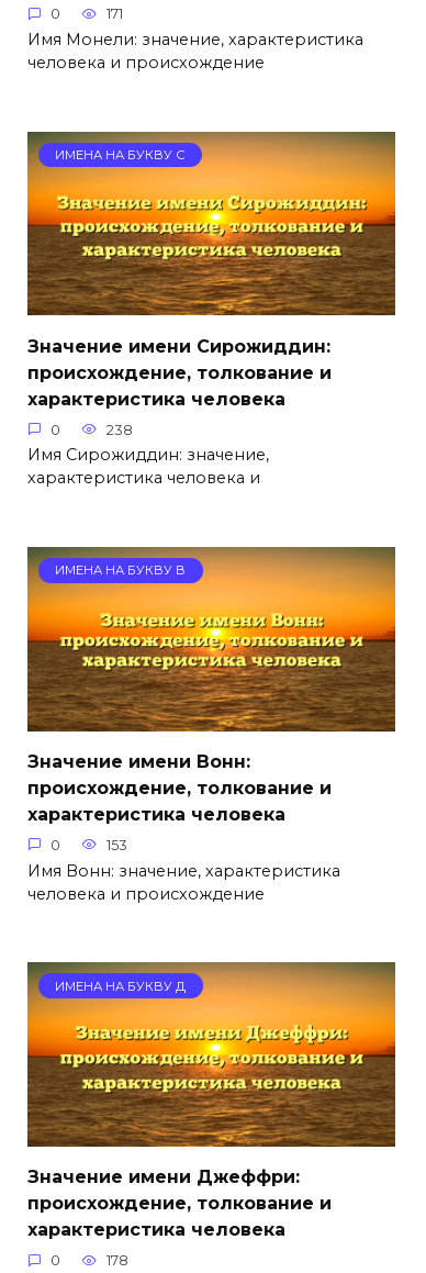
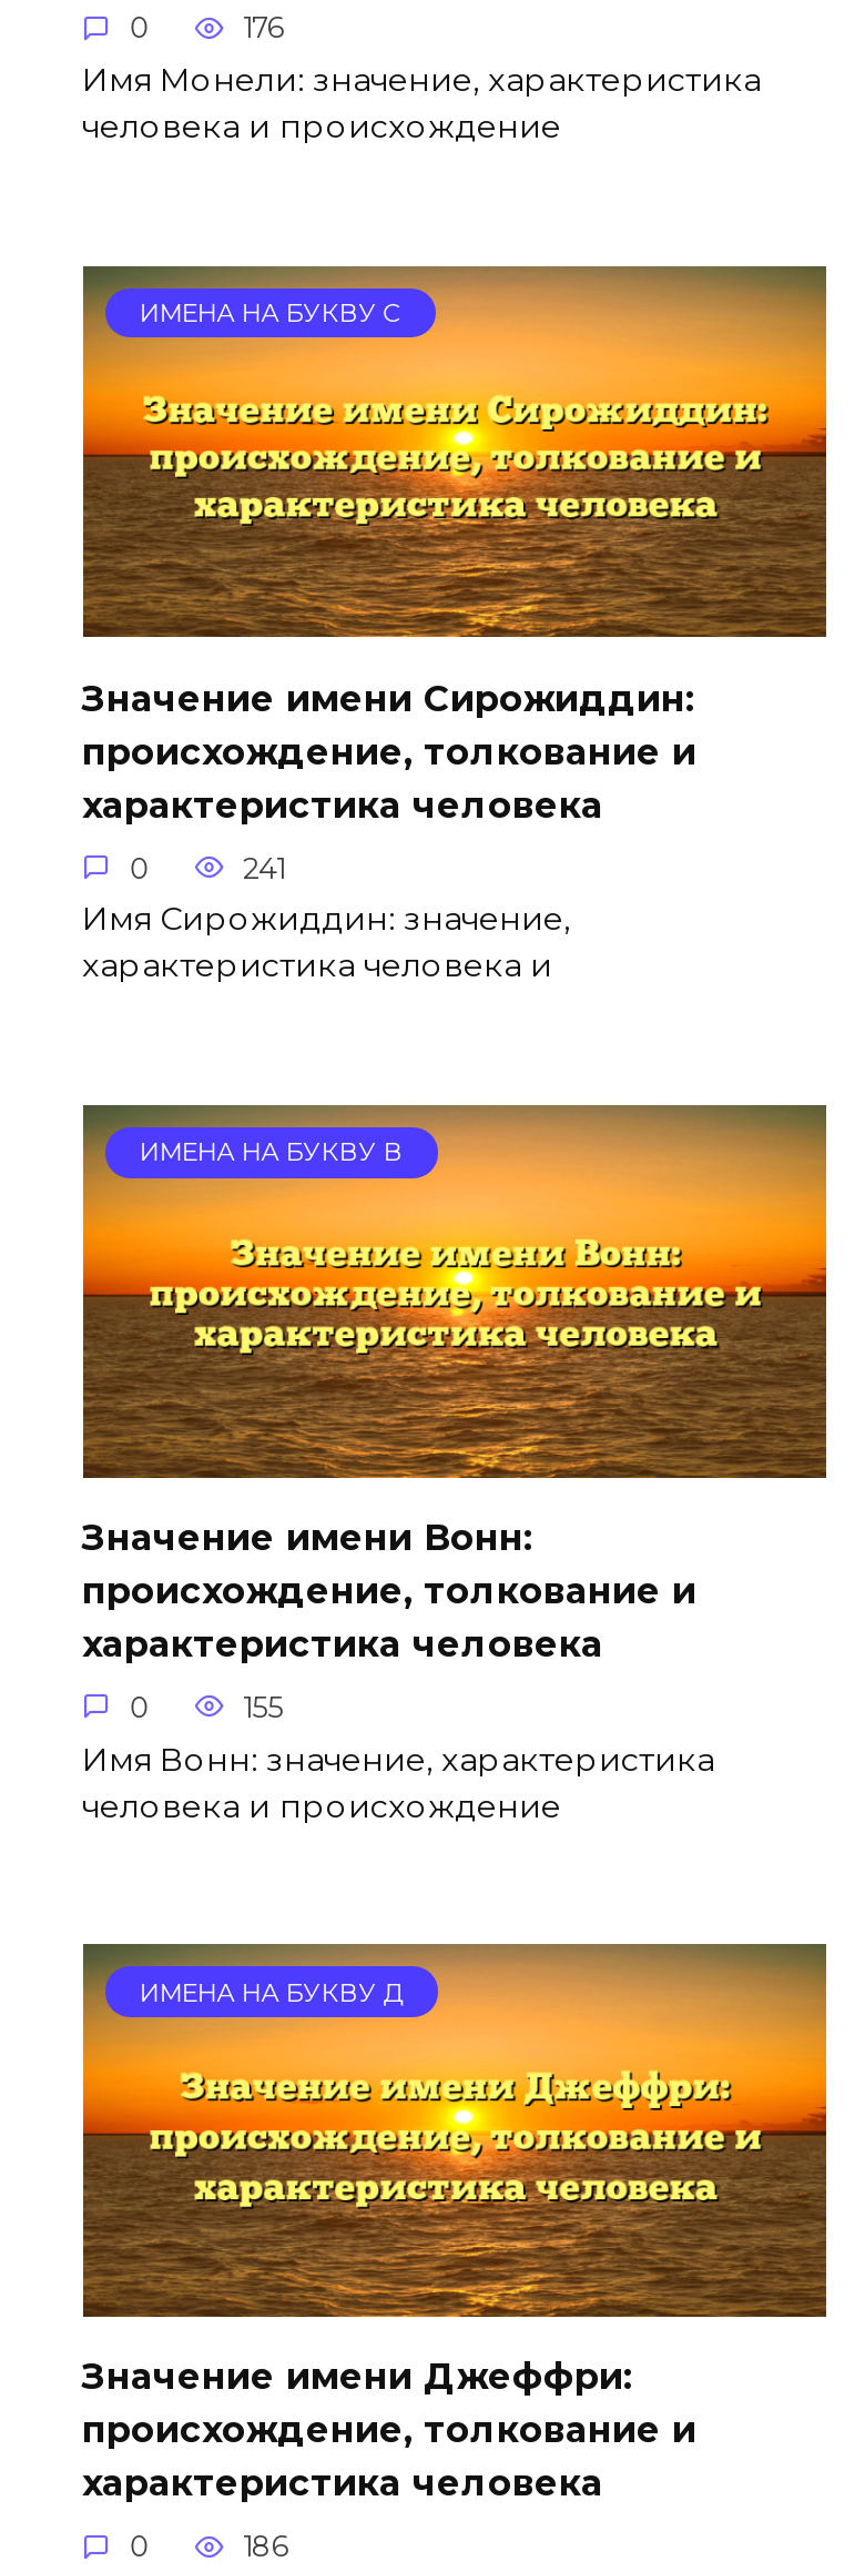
[107,6,123,22] 171 -> [243,12,285,45] 176
[107,421,133,438] 238 -> [243,851,285,885] 241
[107,837,127,853] 153 -> [243,1691,283,1724] 155
[107,1252,128,1269] 178 -> [243,2530,289,2563] 186

